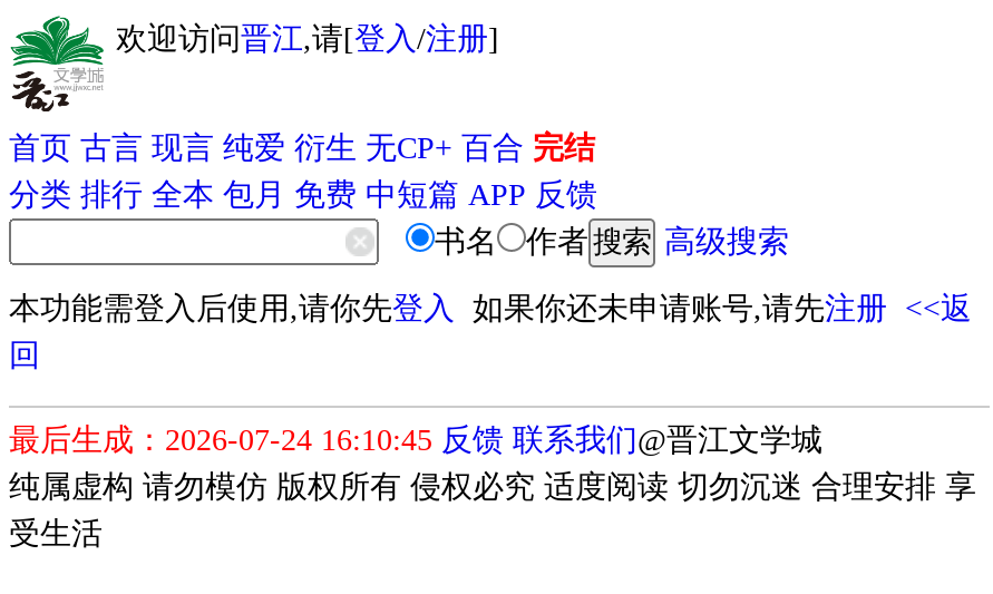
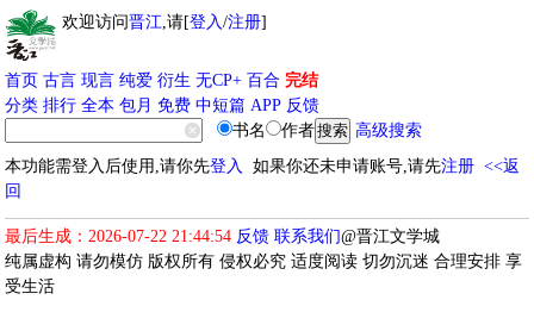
[9,423,822,457] 最后生成：2026-07-24 16:10:45 反馈 联系我们@晋江文学城 -> [5,227,440,245] 最后生成：2026-07-22 21:44:54 反馈 联系我们@晋江文学城

